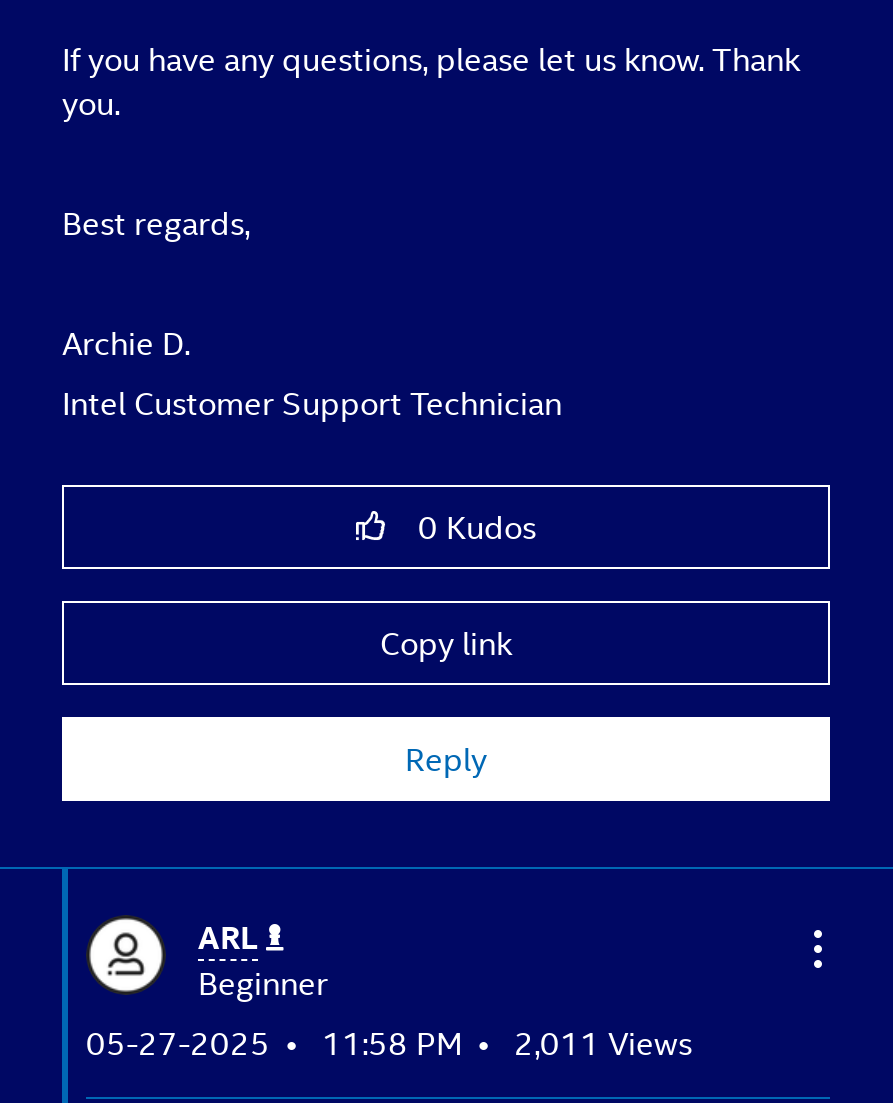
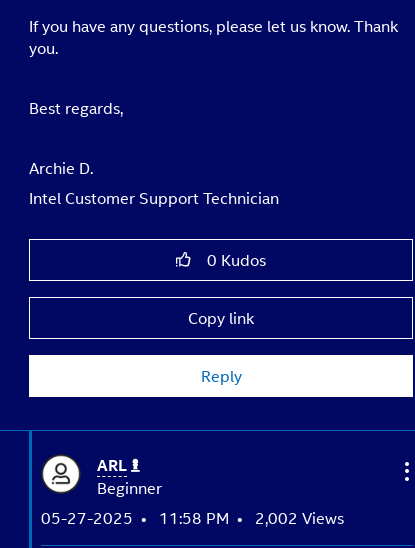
[86,1018,692,1064] 05-27-2025 11:58 PM 2,011 Views -> [41,505,344,528] 05-27-2025 11:58 PM 2,002 Views

